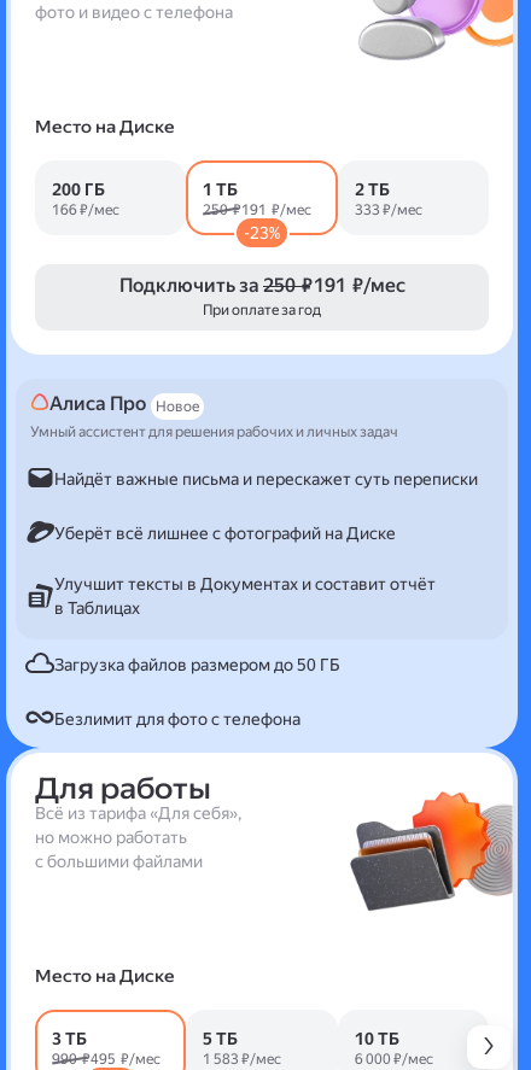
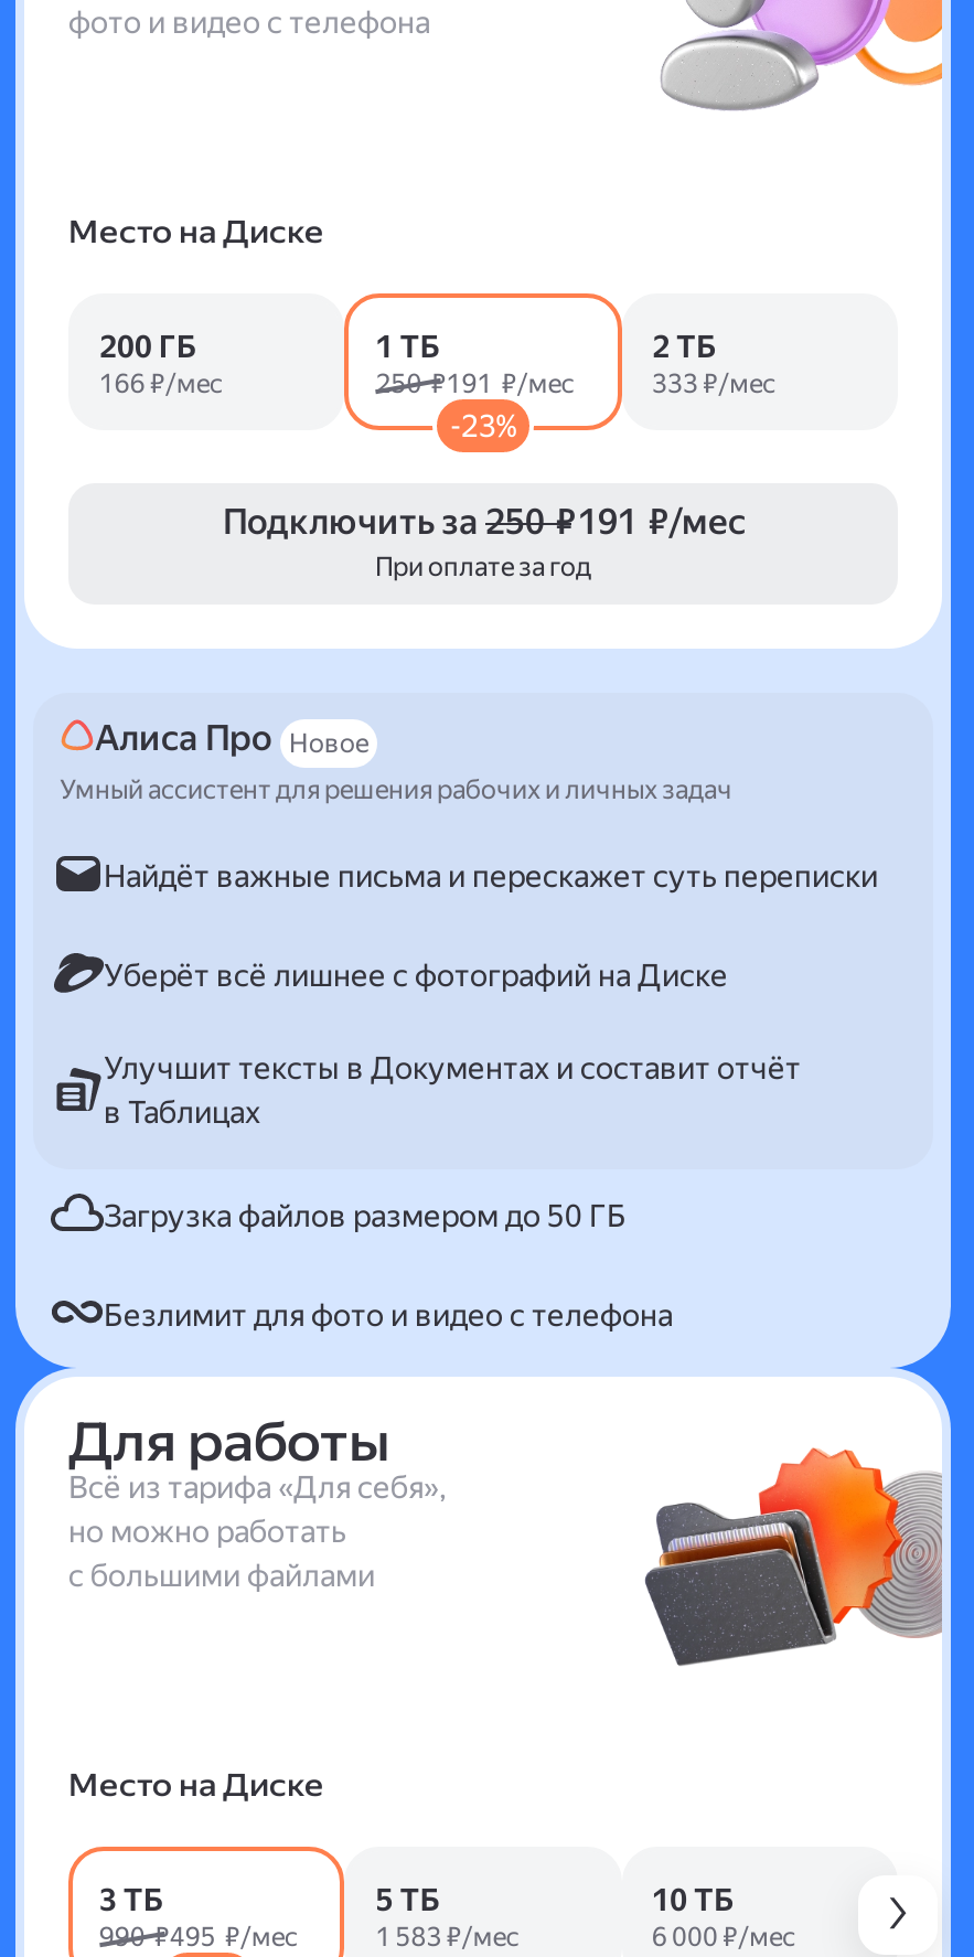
[54,709,300,728] Безлимит для фото с телефона -> [104,1296,673,1332] Безлимит для фото и видео с телефона

